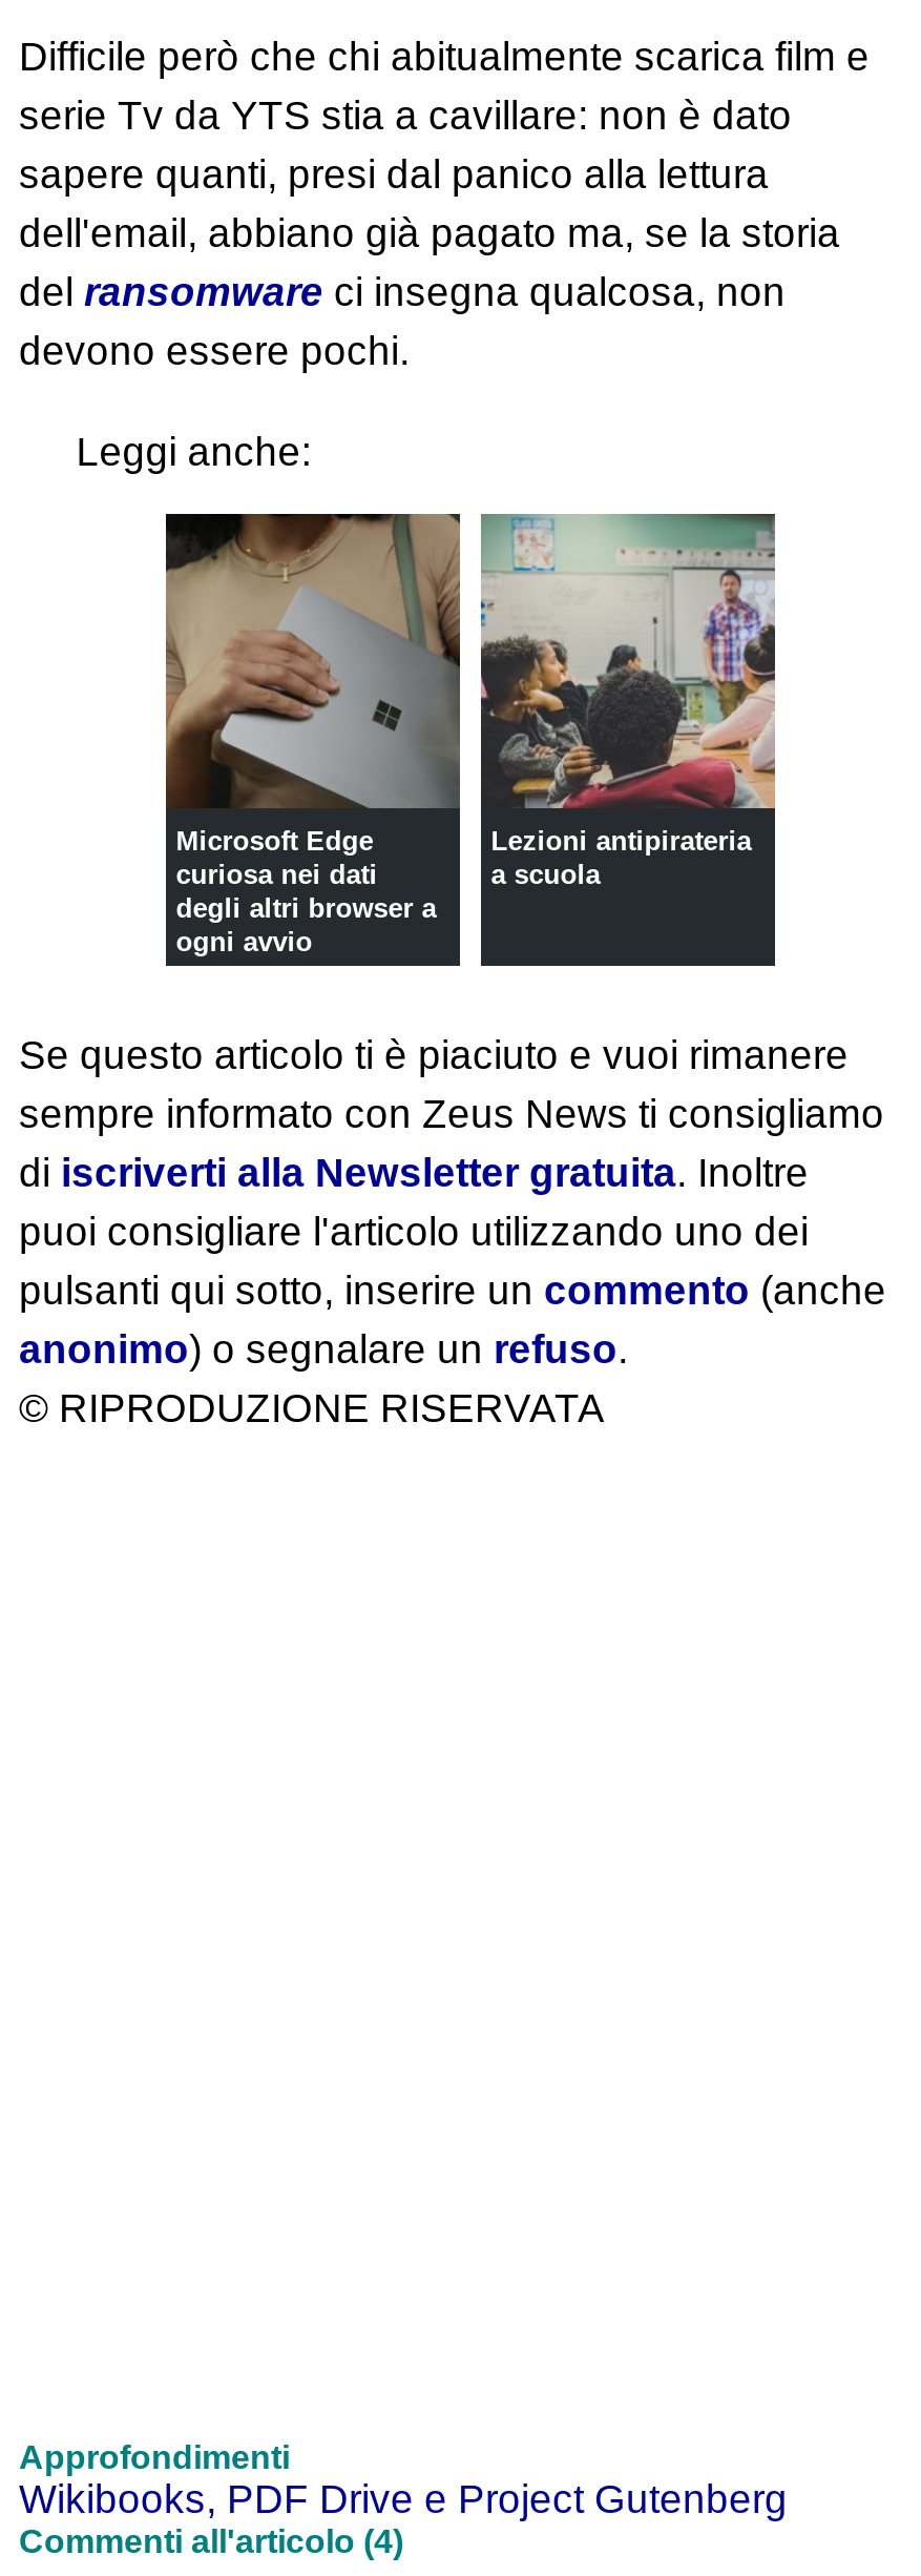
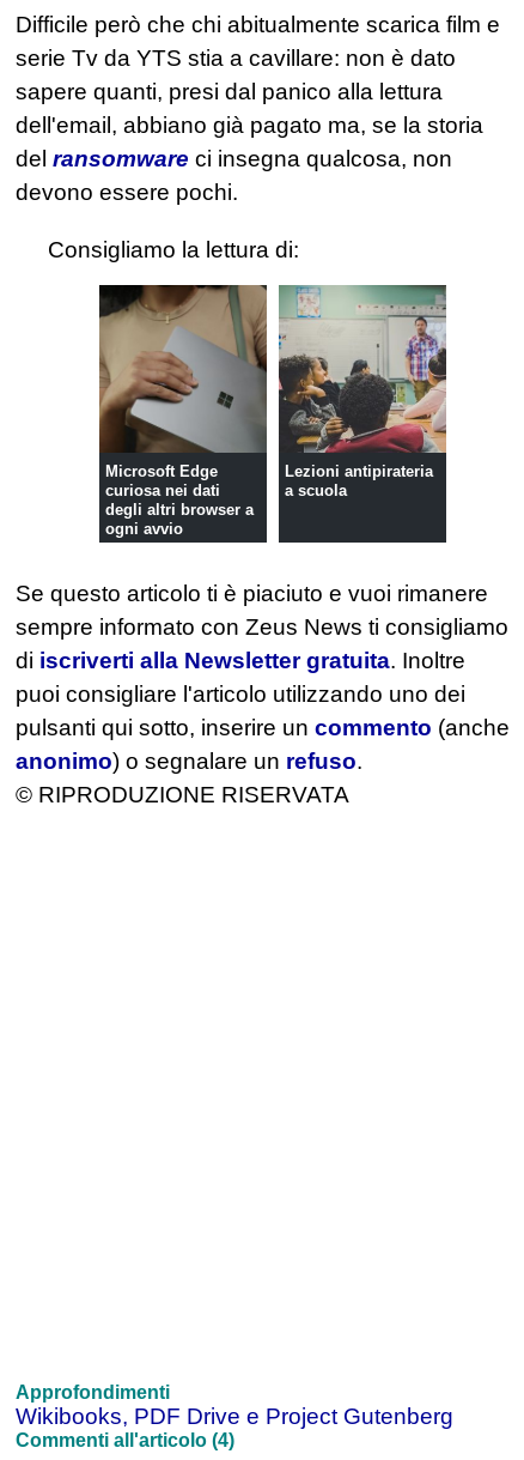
[76,429,311,473] Leggi anche: -> [48,237,299,262] Consigliamo la lettura di:

